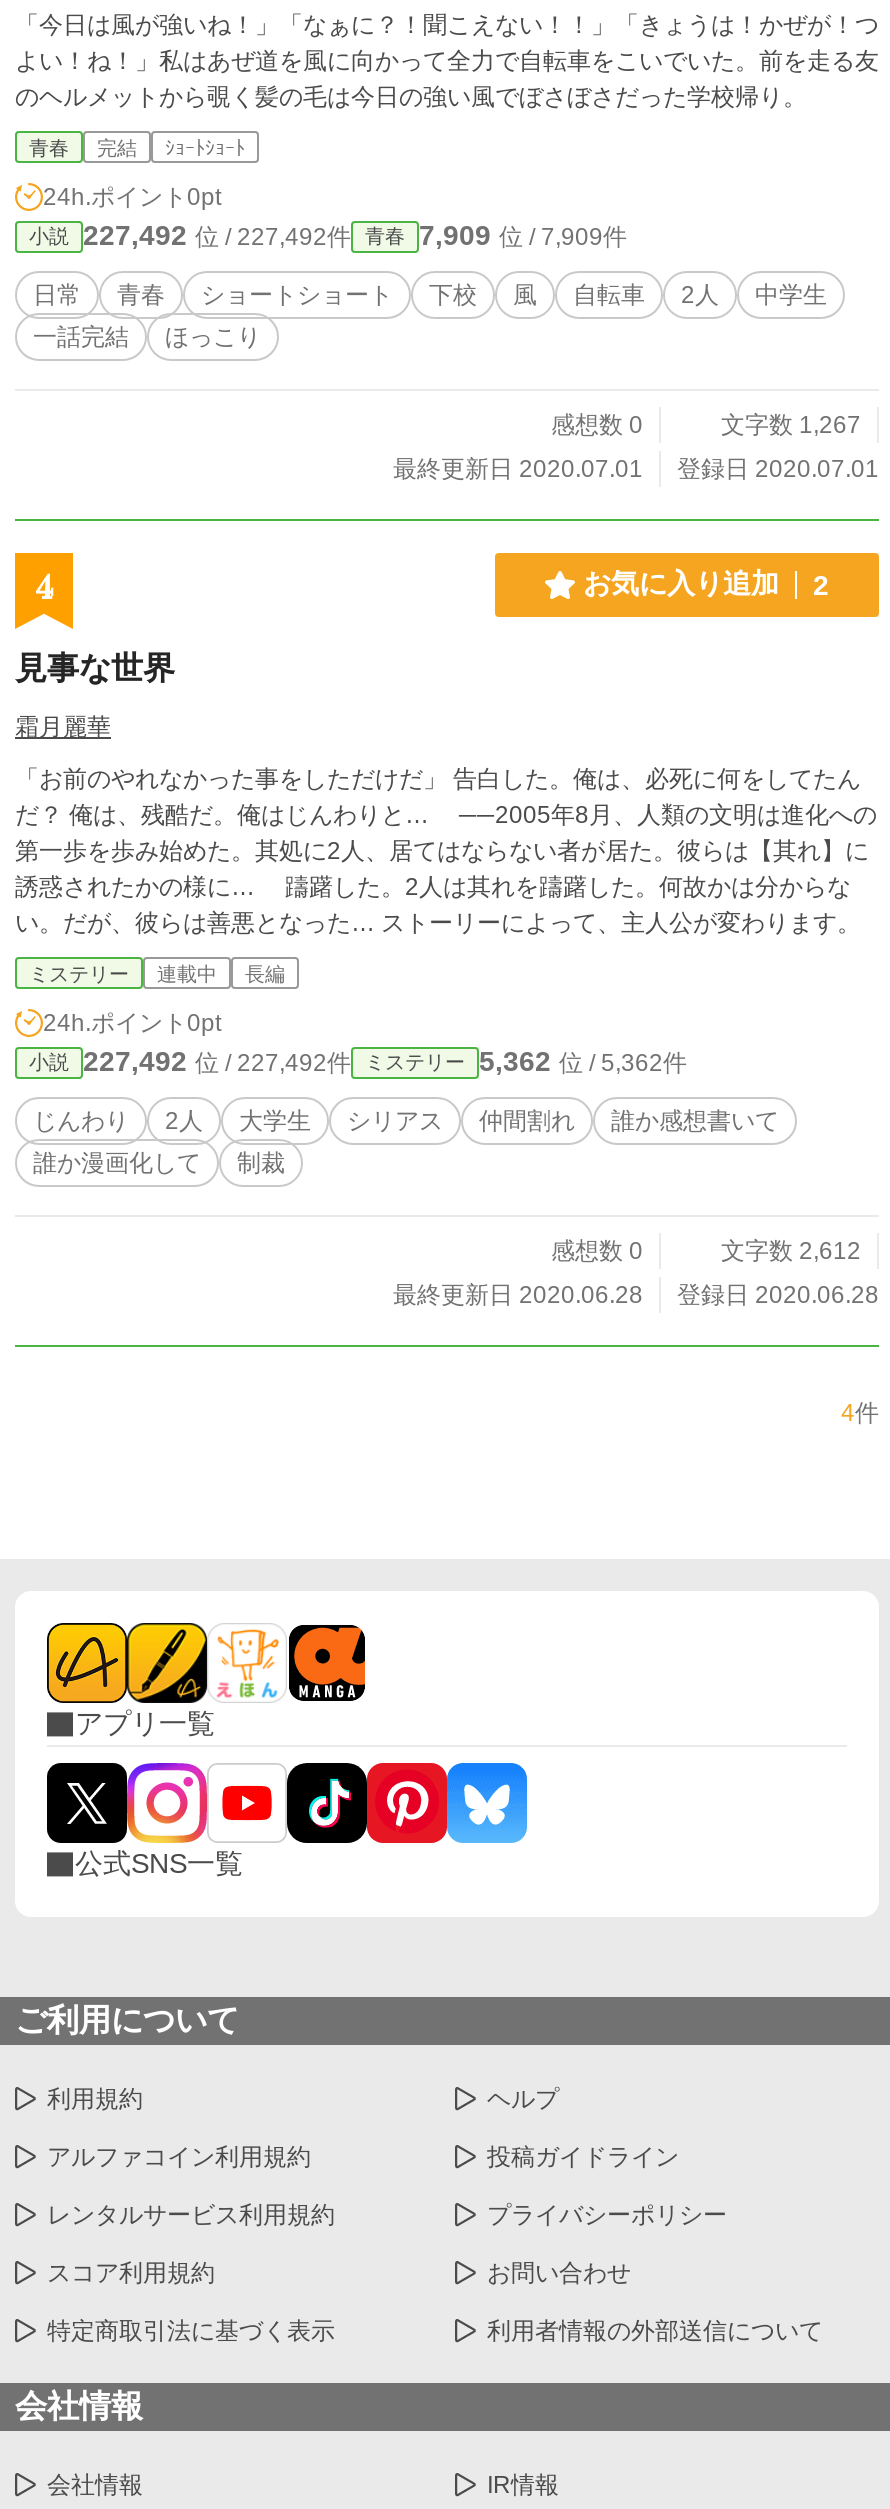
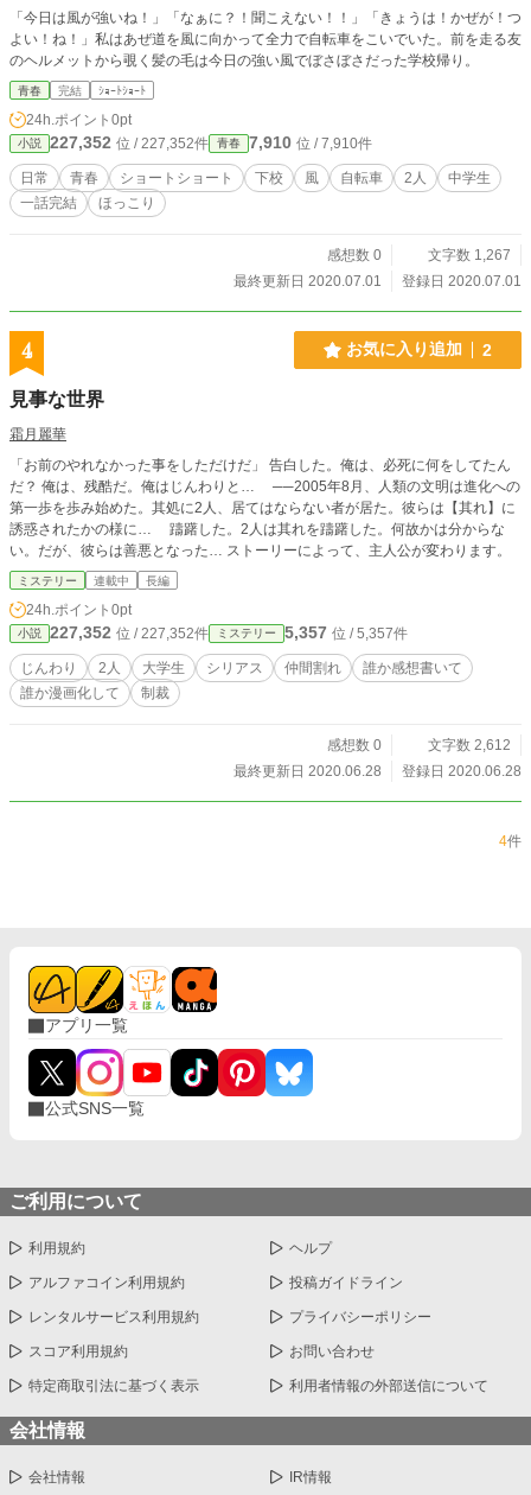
[83,219,351,251] 227,492位 / 227,492件 -> [50,133,209,152] 227,352位 / 227,352件
[419,219,627,251] 7,909位 / 7,909件 -> [249,133,372,152] 7,910位 / 7,910件
[83,1045,351,1077] 227,492位 / 227,492件 -> [50,623,209,642] 227,352位 / 227,352件
[479,1045,687,1077] 5,362位 / 5,362件 -> [284,623,408,642] 5,357位 / 5,357件

